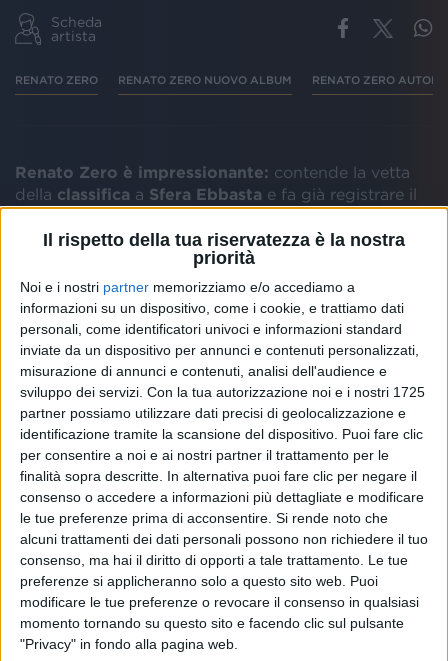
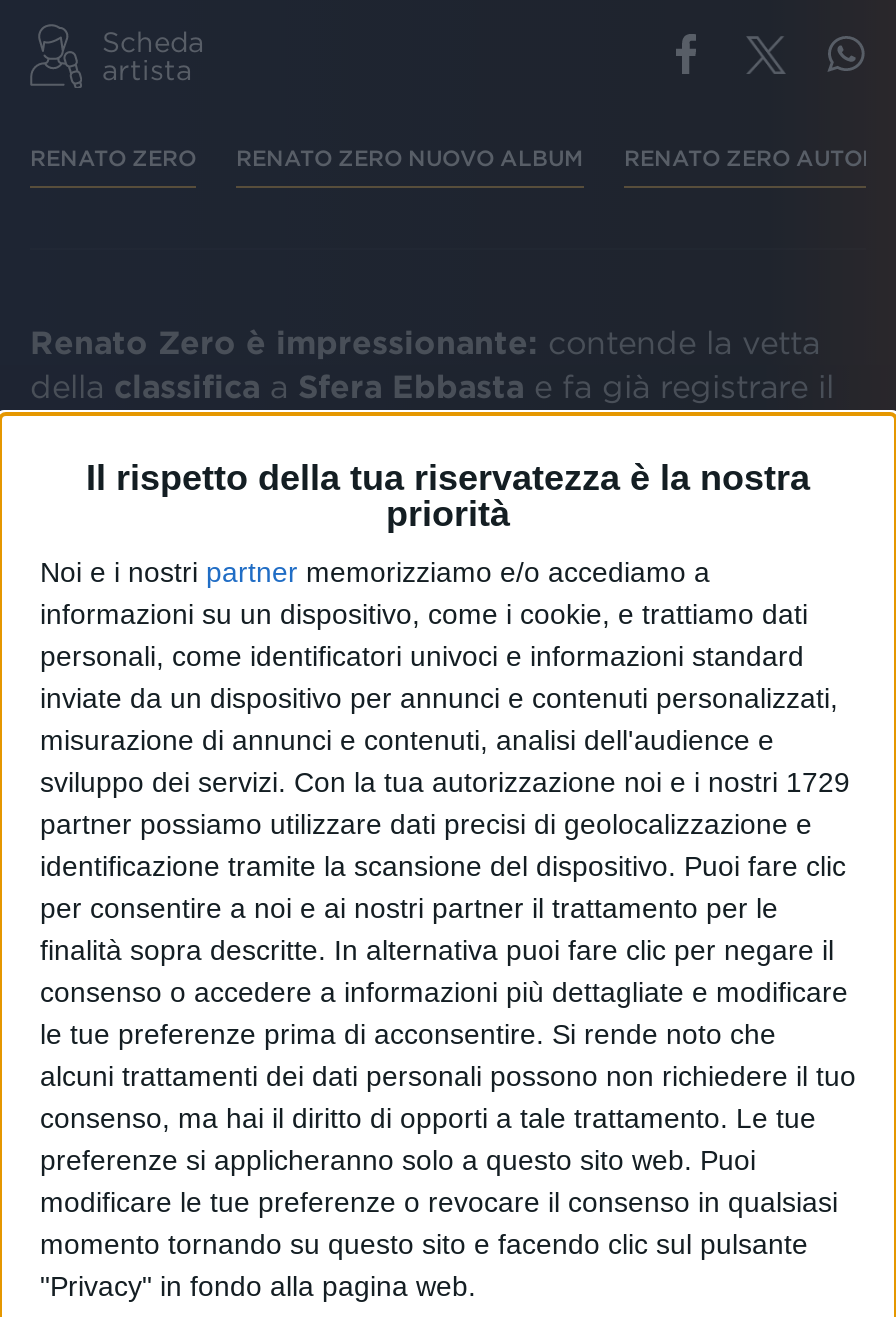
[20,384,425,400] sviluppo dei servizi. Con la tua autorizzazione noi e i nostri 1725 -> [40,766,850,798] sviluppo dei servizi. Con la tua autorizzazione noi e i nostri 1729

